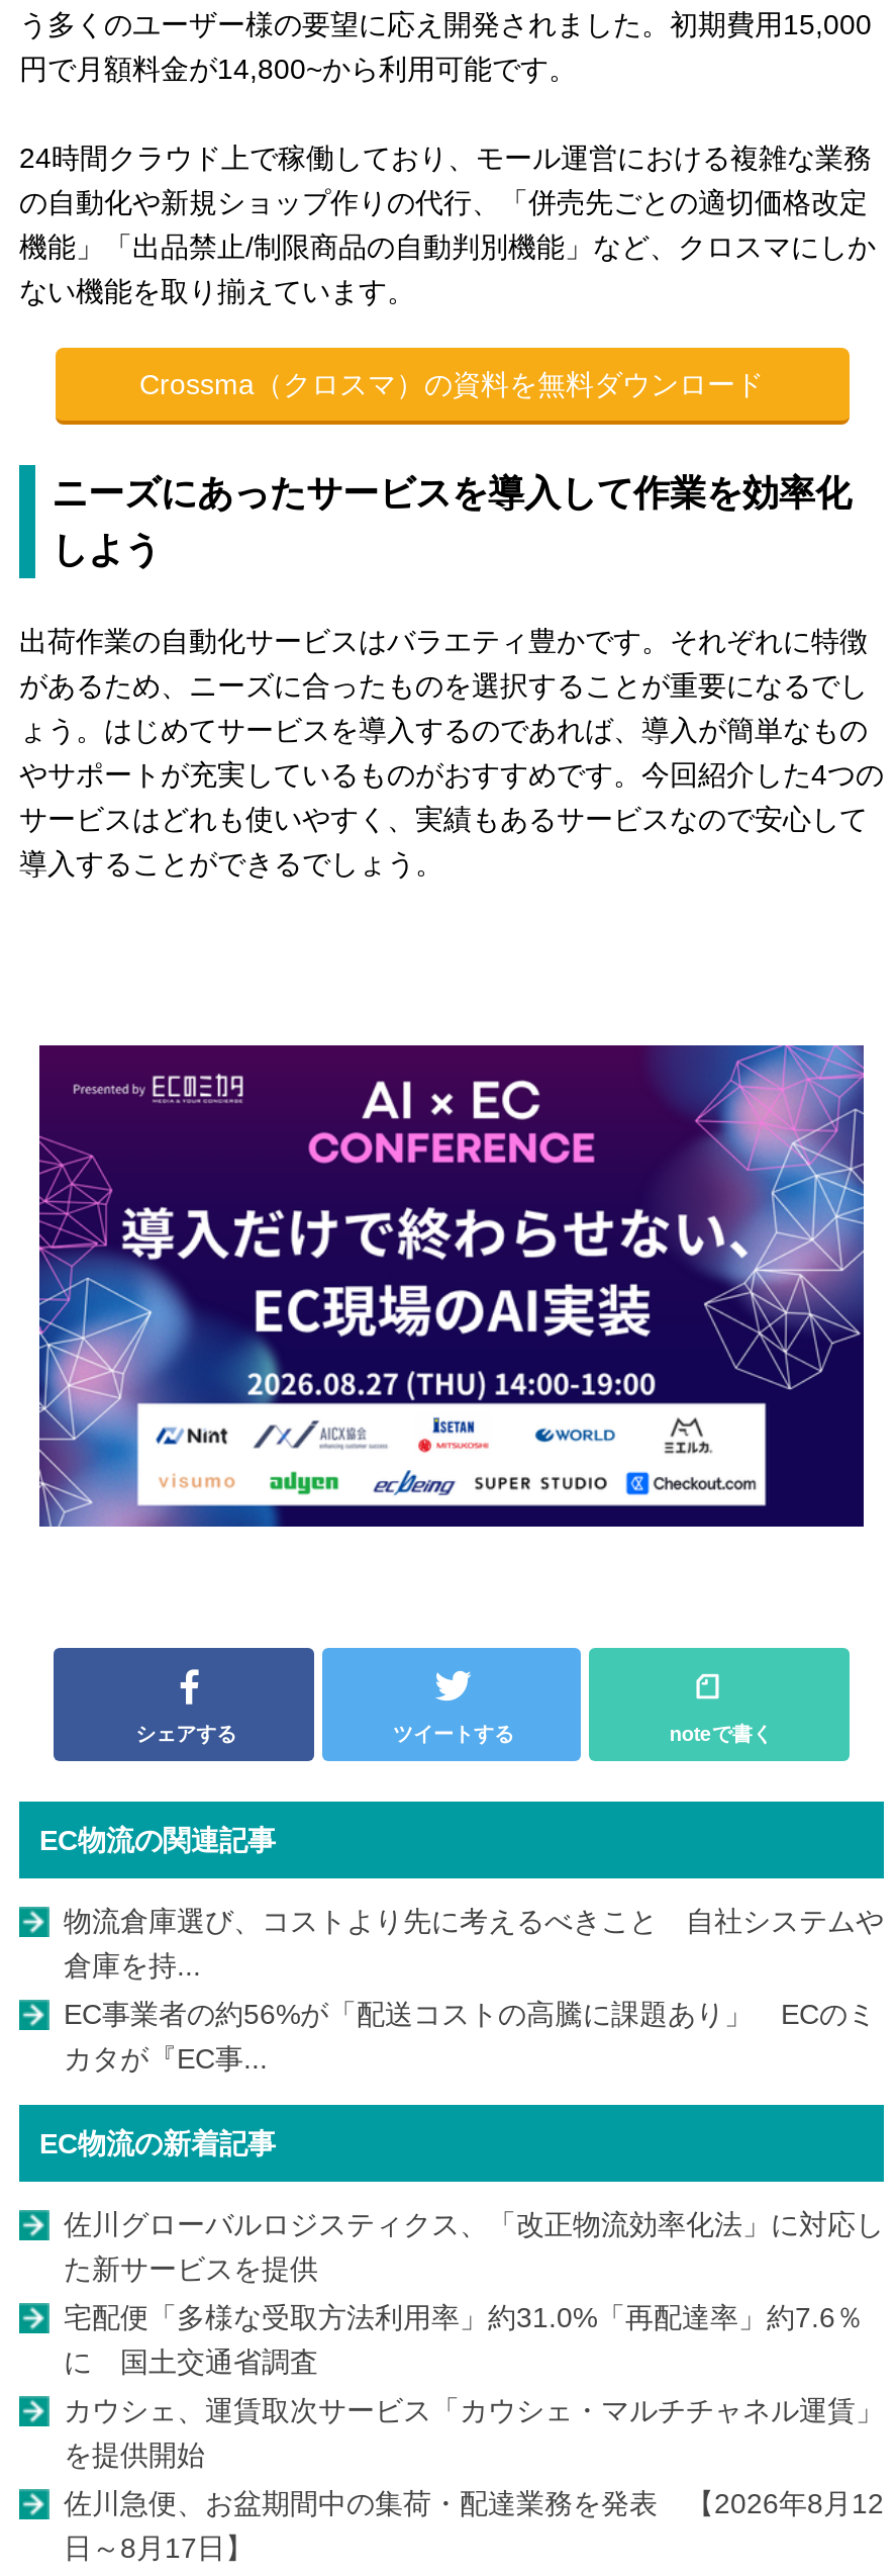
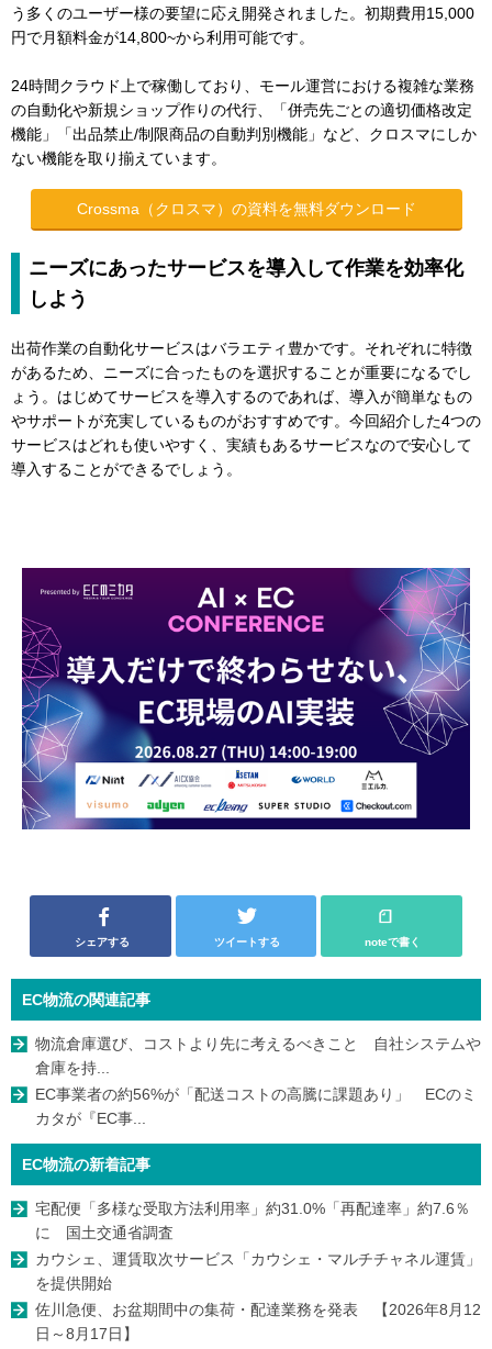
[64,2207,884,2284] 佐川グローバルロジスティクス、「改正物流効率化法」に対応し | た新サービスを提供 -> none

